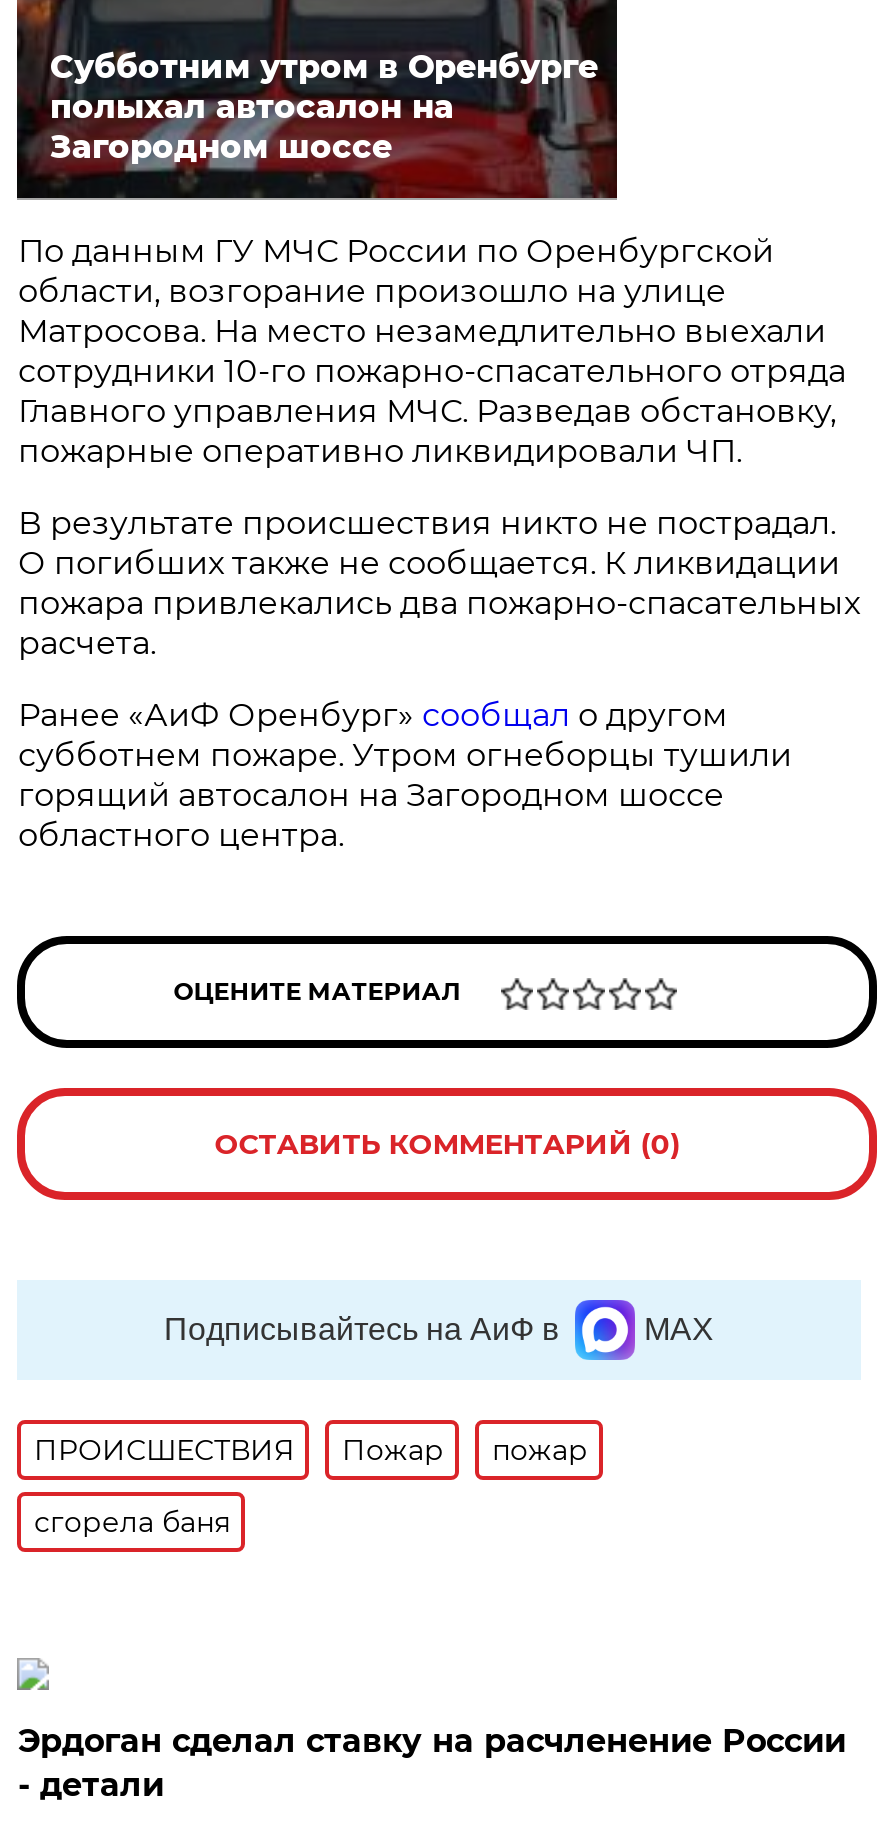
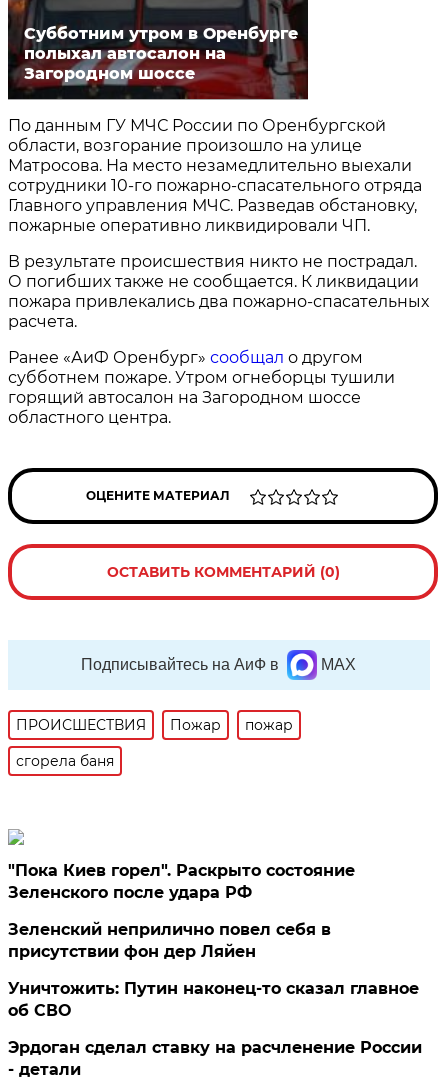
none -> [8,861,419,1020] "Пока Киев горел". Раскрыто состояние | Зеленского после удара РФ | Зеленский неприлично повел cебя в | присутствии фон дер Ляйен | Уничтожить: Путин наконец-то сказал главное | об СВО

